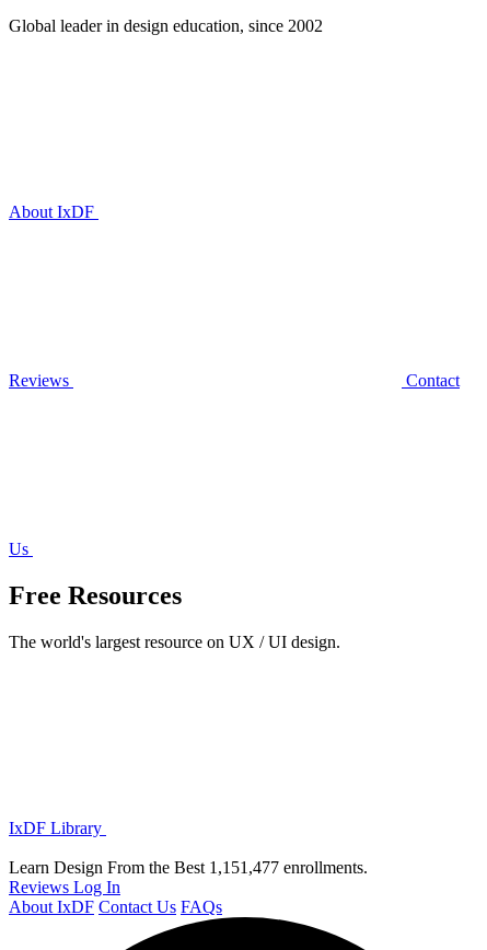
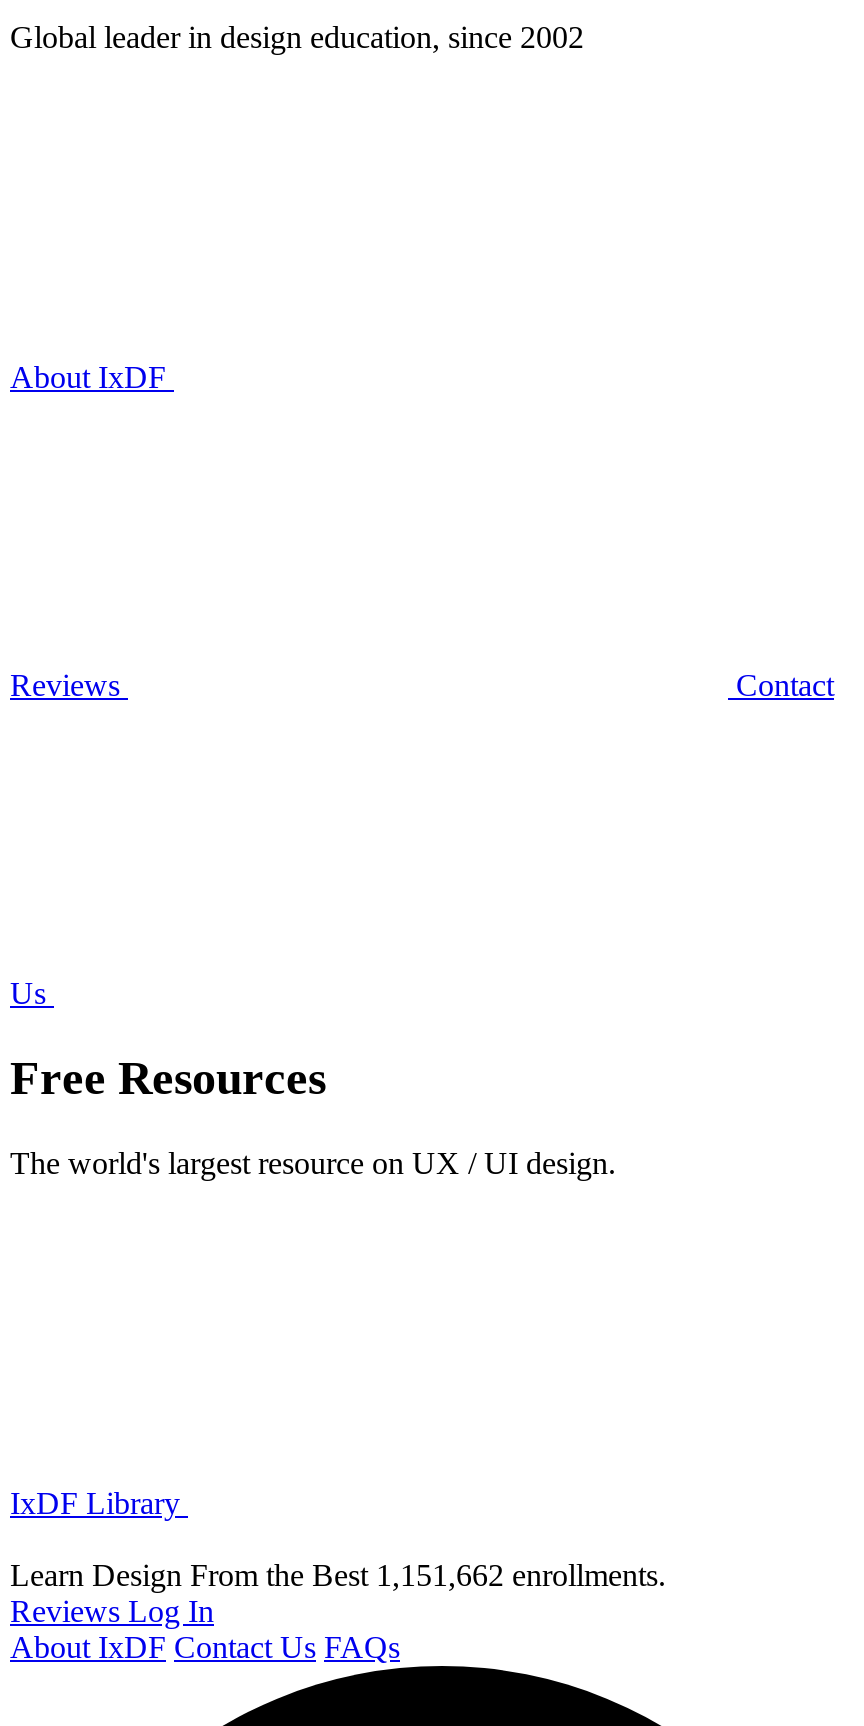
[9,858,368,876] Learn Design From the Best 1,151,477 enrollments. -> [10,1557,666,1591] Learn Design From the Best 1,151,662 enrollments.

